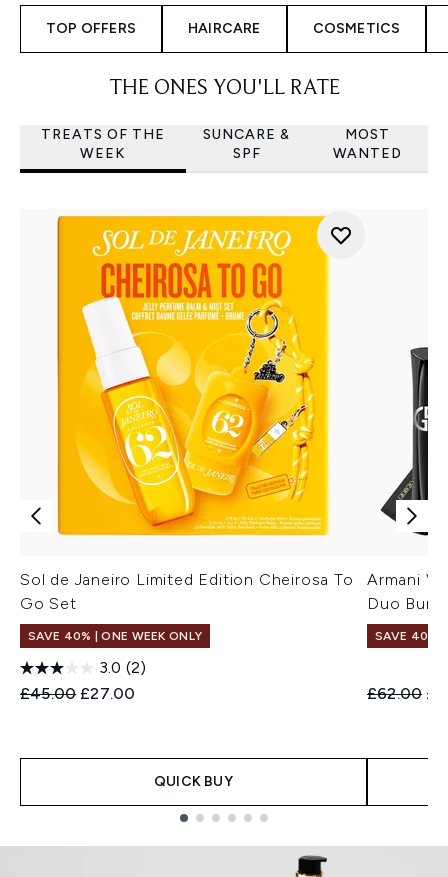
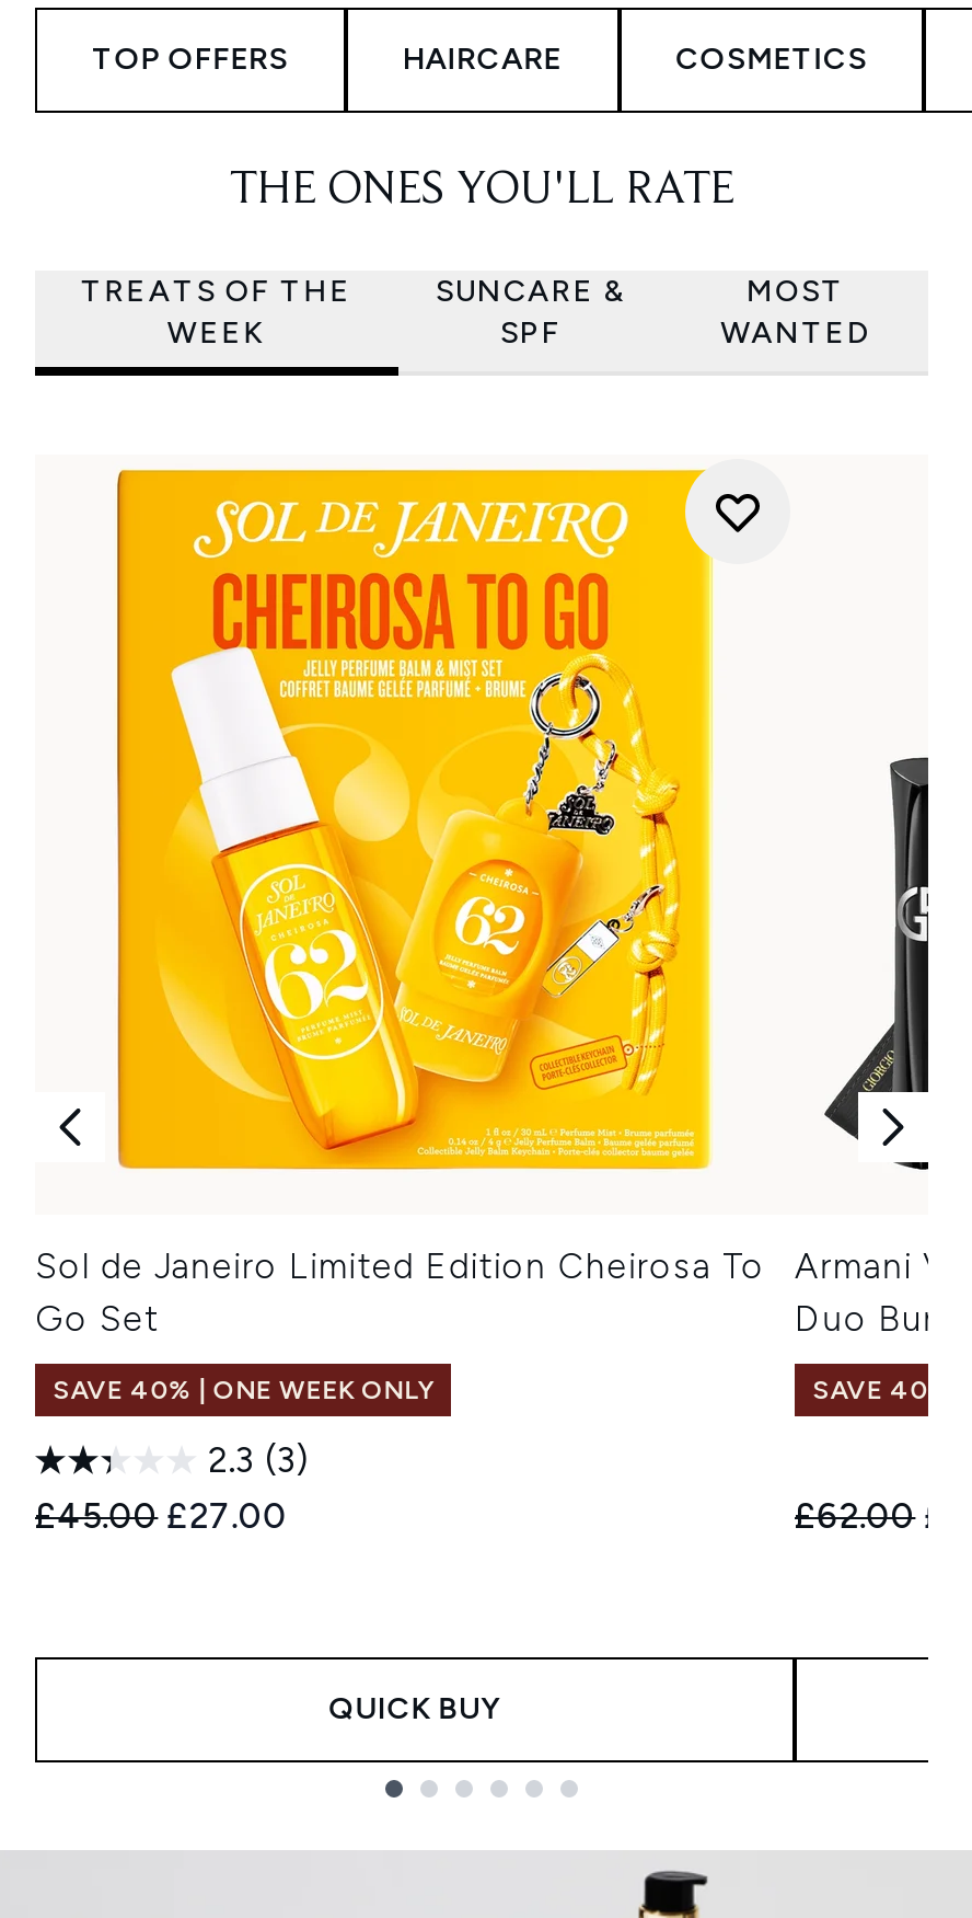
[99,658,146,677] 3.0 (2) -> [208,1438,309,1480] 2.3 (3)

